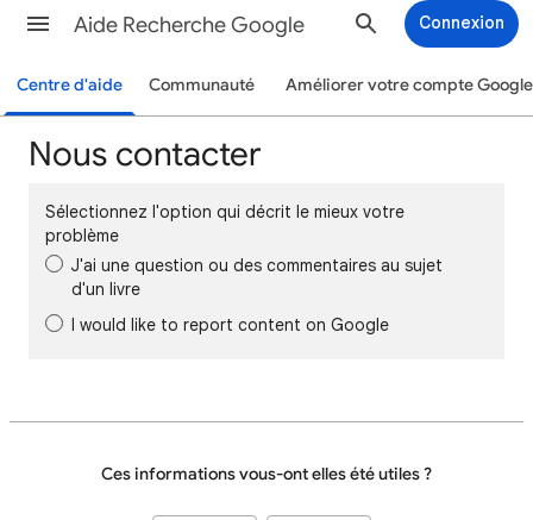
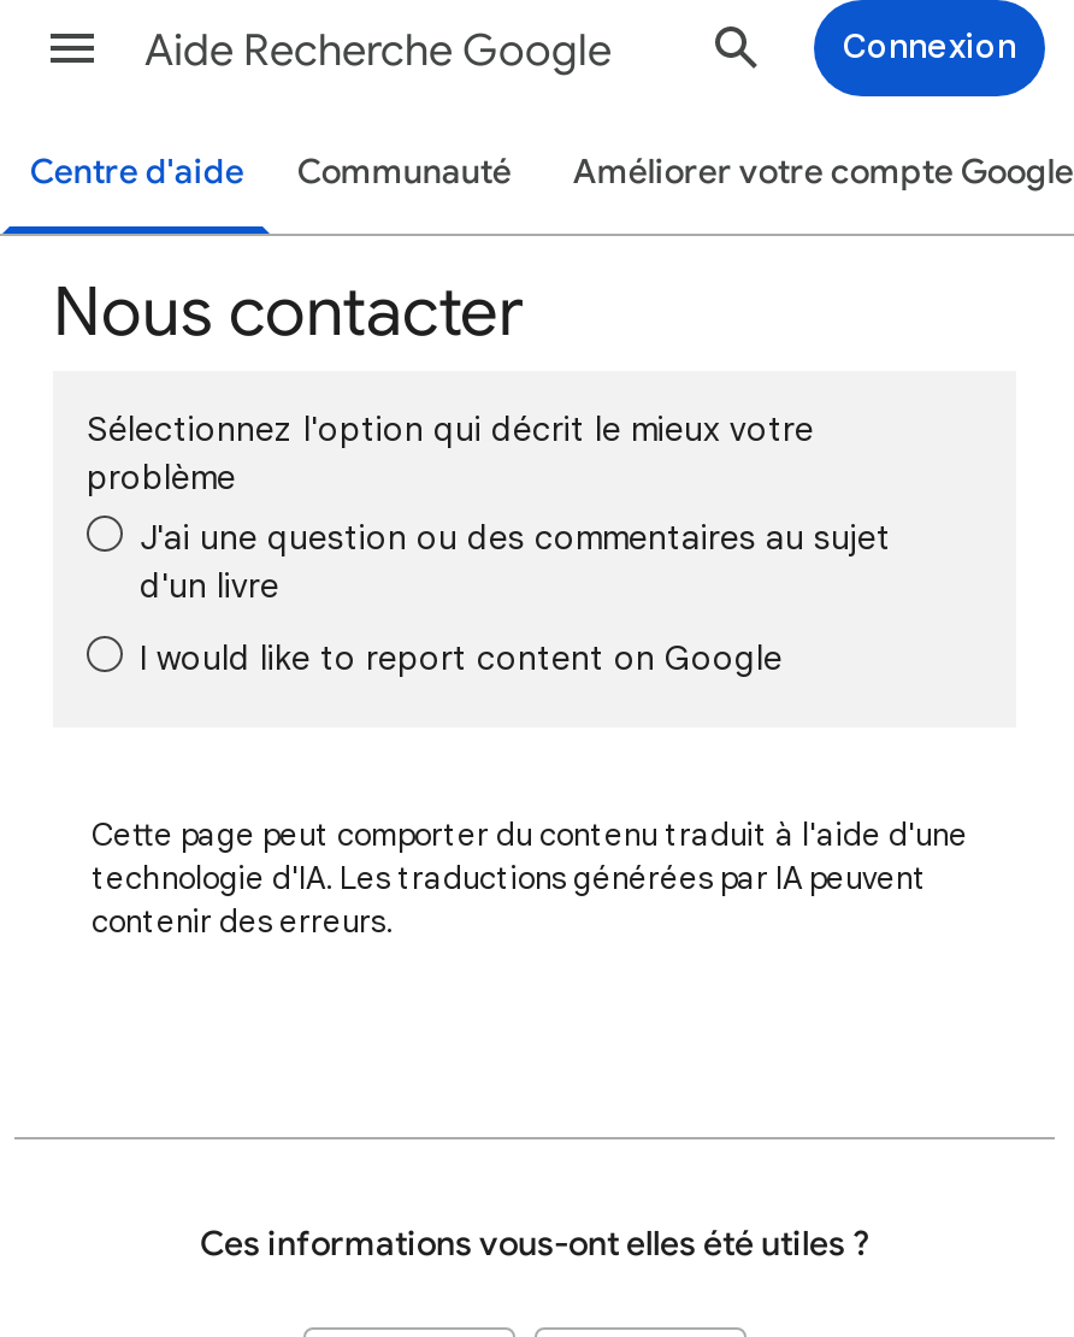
none -> [92,814,968,942] Cette page peut comporter du contenu traduit à l'aide d'une | technologie d'IA. Les traductions générées par IA peuvent | contenir des erreurs.

